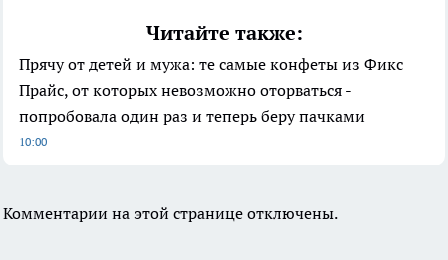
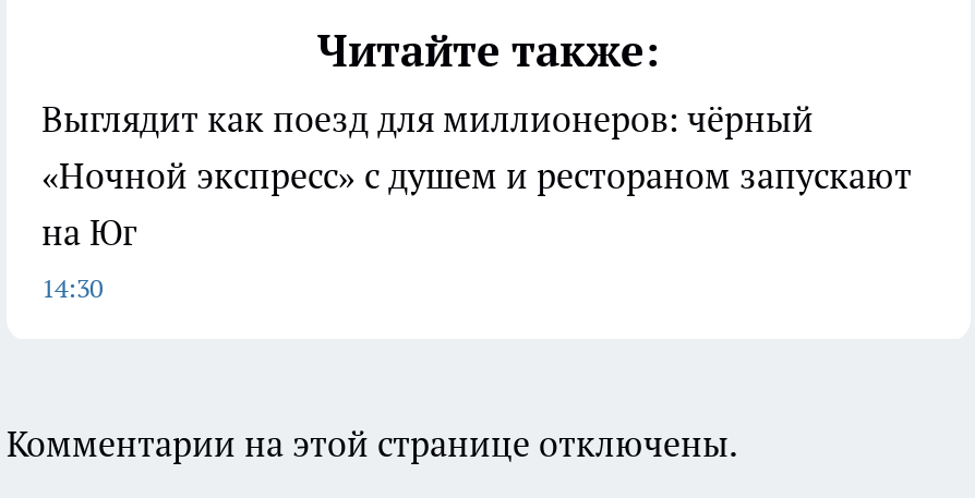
[19,54,403,149] Прячу от детей и мужа: те самые конфеты из Фикс | Прайс, от которых невозможно оторваться - | попробовала один раз и теперь беру пачками | 10:00 -> [41,96,912,303] Выглядит как поезд для миллионеров: чёрный | «Ночной экспресс» с душем и рестораном запускают | на Юг | 14:30

